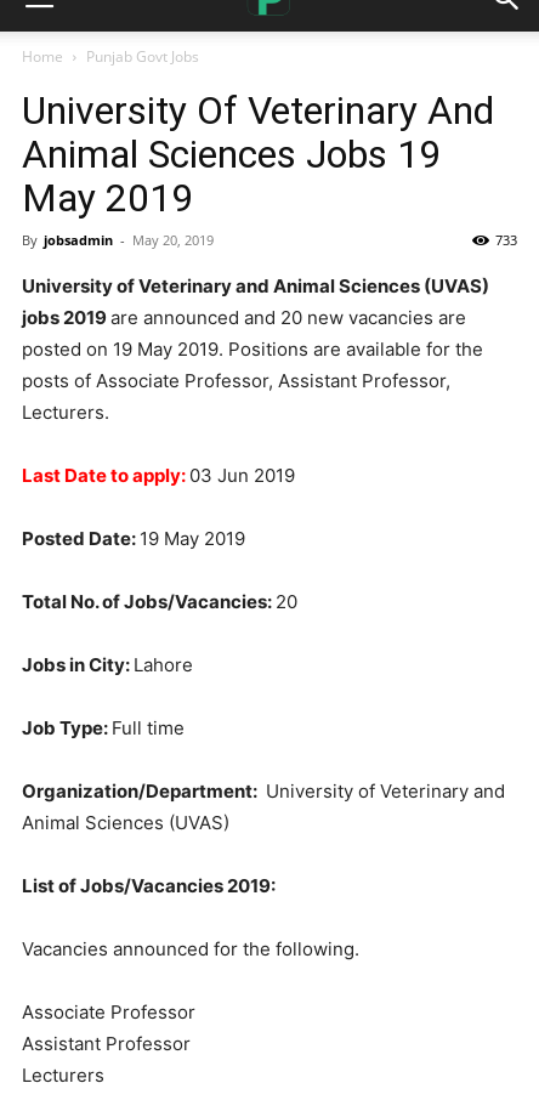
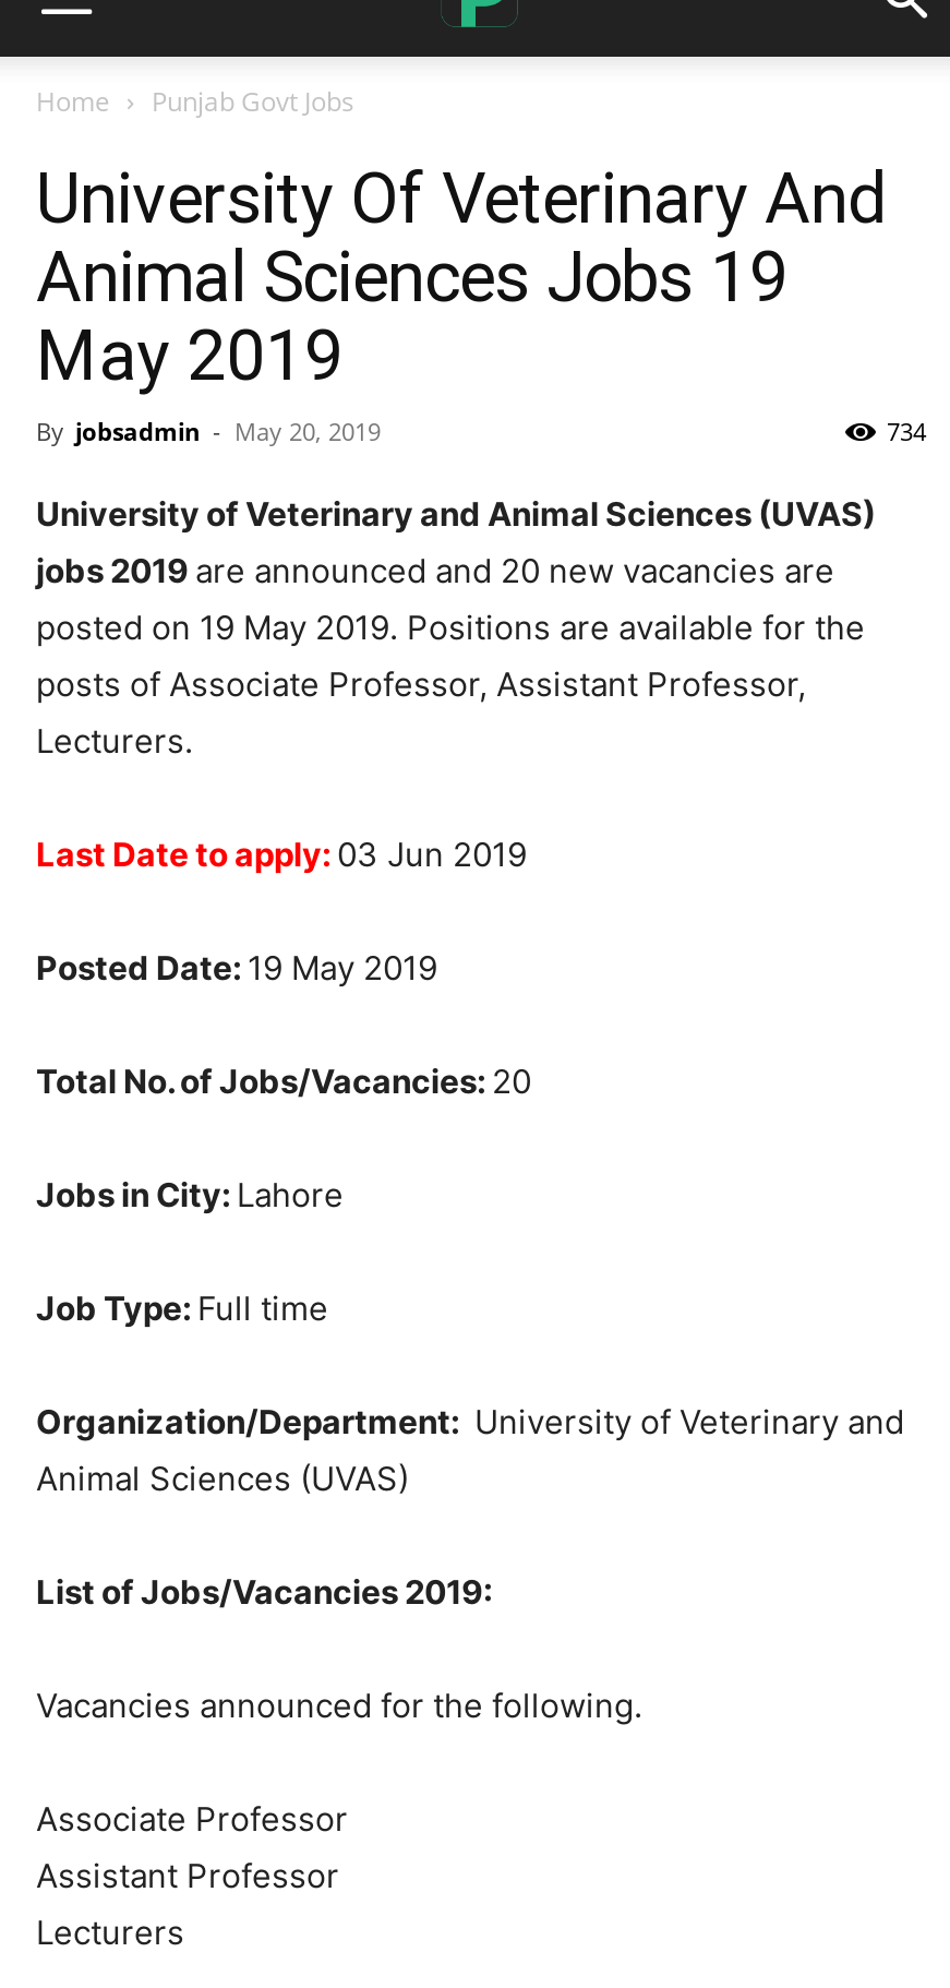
[495,231,517,249] 733 -> [887,415,926,447] 734

